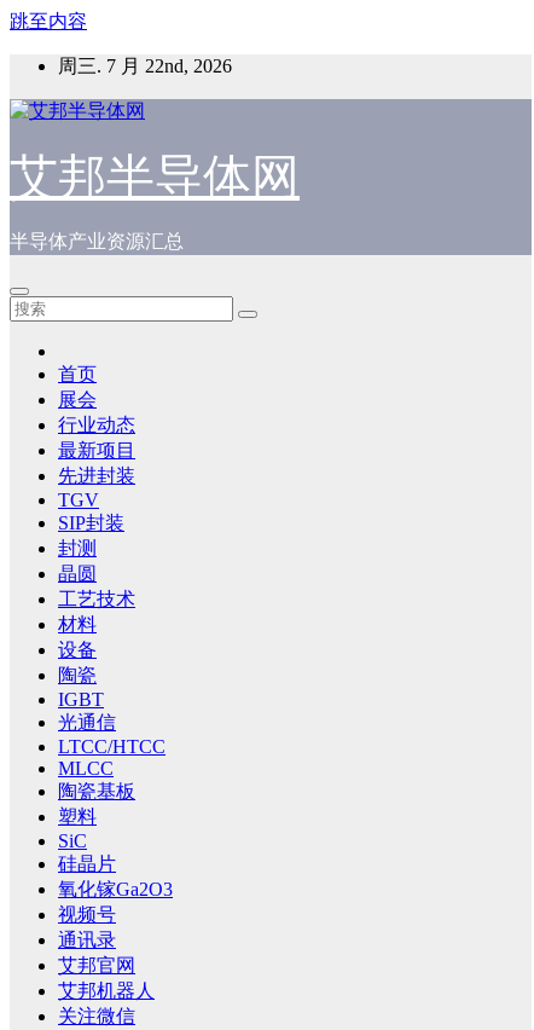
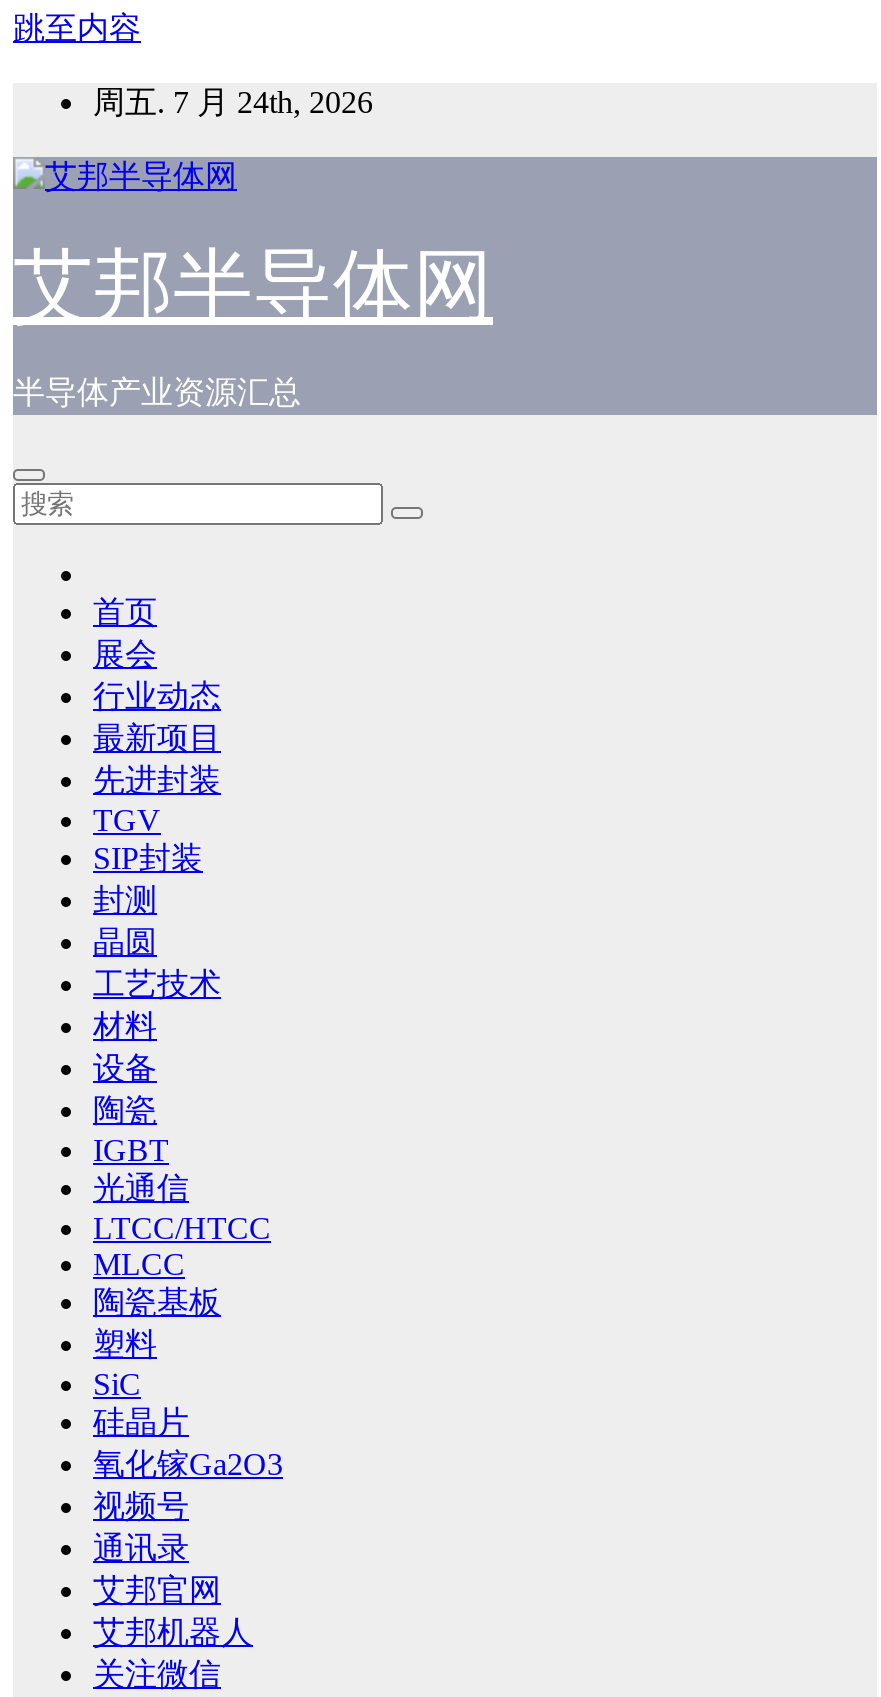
[58,56,232,76] 周三. 7 月 22nd, 2026 -> [93,85,373,119] 周五. 7 月 24th, 2026

